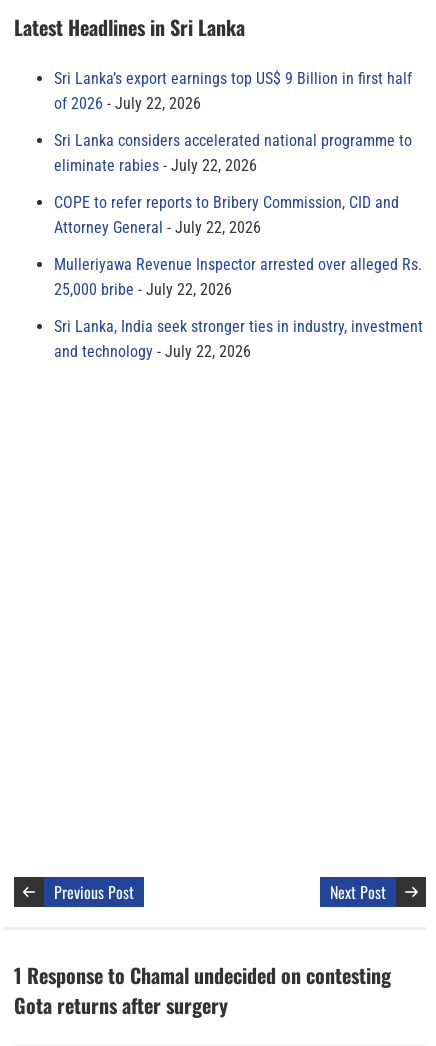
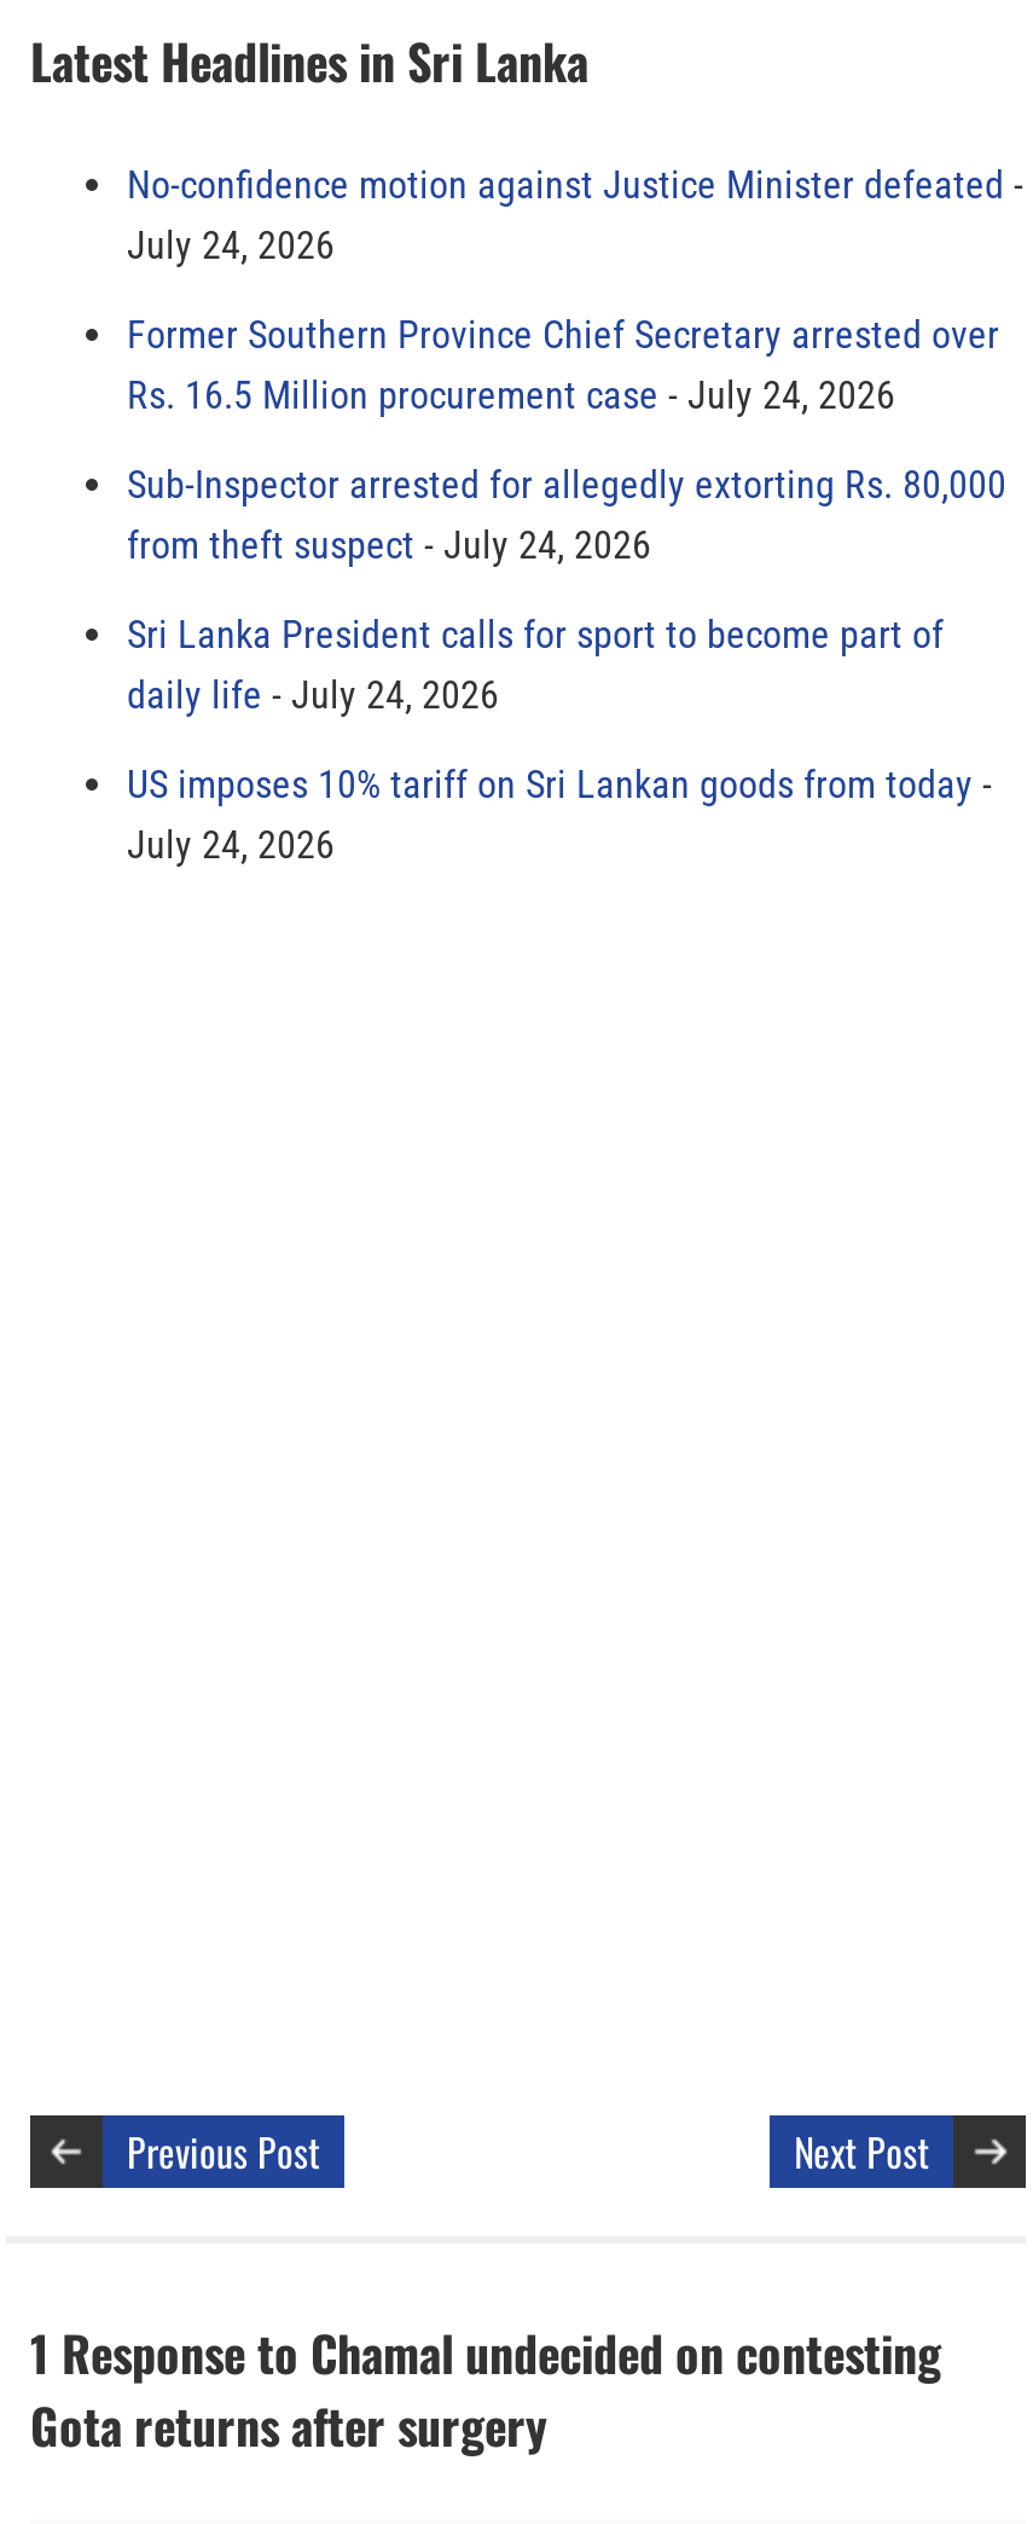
[54,69,412,113] Sri Lanka’s export earnings top US$ 9 Billion in first half | of 2026 | July 22, 2026 -> [127,161,1004,268] No-confidence motion against Justice Minister defeated | July 24, 2026
[54,131,412,175] Sri Lanka considers accelerated national programme to | eliminate rabies | July 22, 2026 -> [127,311,999,418] Former Southern Province Chief Secretary arrested over | Rs. 16.5 Million procurement case | July 24, 2026
[54,193,399,237] COPE to refer reports to Bribery Commission, CID and | Attorney General | July 22, 2026 -> [127,461,1006,568] Sub-Inspector arrested for allegedly extorting Rs. 80,000 | from theft suspect | July 24, 2026
[54,255,422,299] Mulleriyawa Revenue Inspector arrested over alleged Rs. | 25,000 bribe | July 22, 2026 -> [127,611,944,718] Sri Lanka President calls for sport to become part of | daily life | July 24, 2026
[54,317,423,361] Sri Lanka, India seek stronger ties in industry, investment | and technology | July 22, 2026 -> [127,761,973,867] US imposes 10% tariff on Sri Lankan goods from today | July 24, 2026

